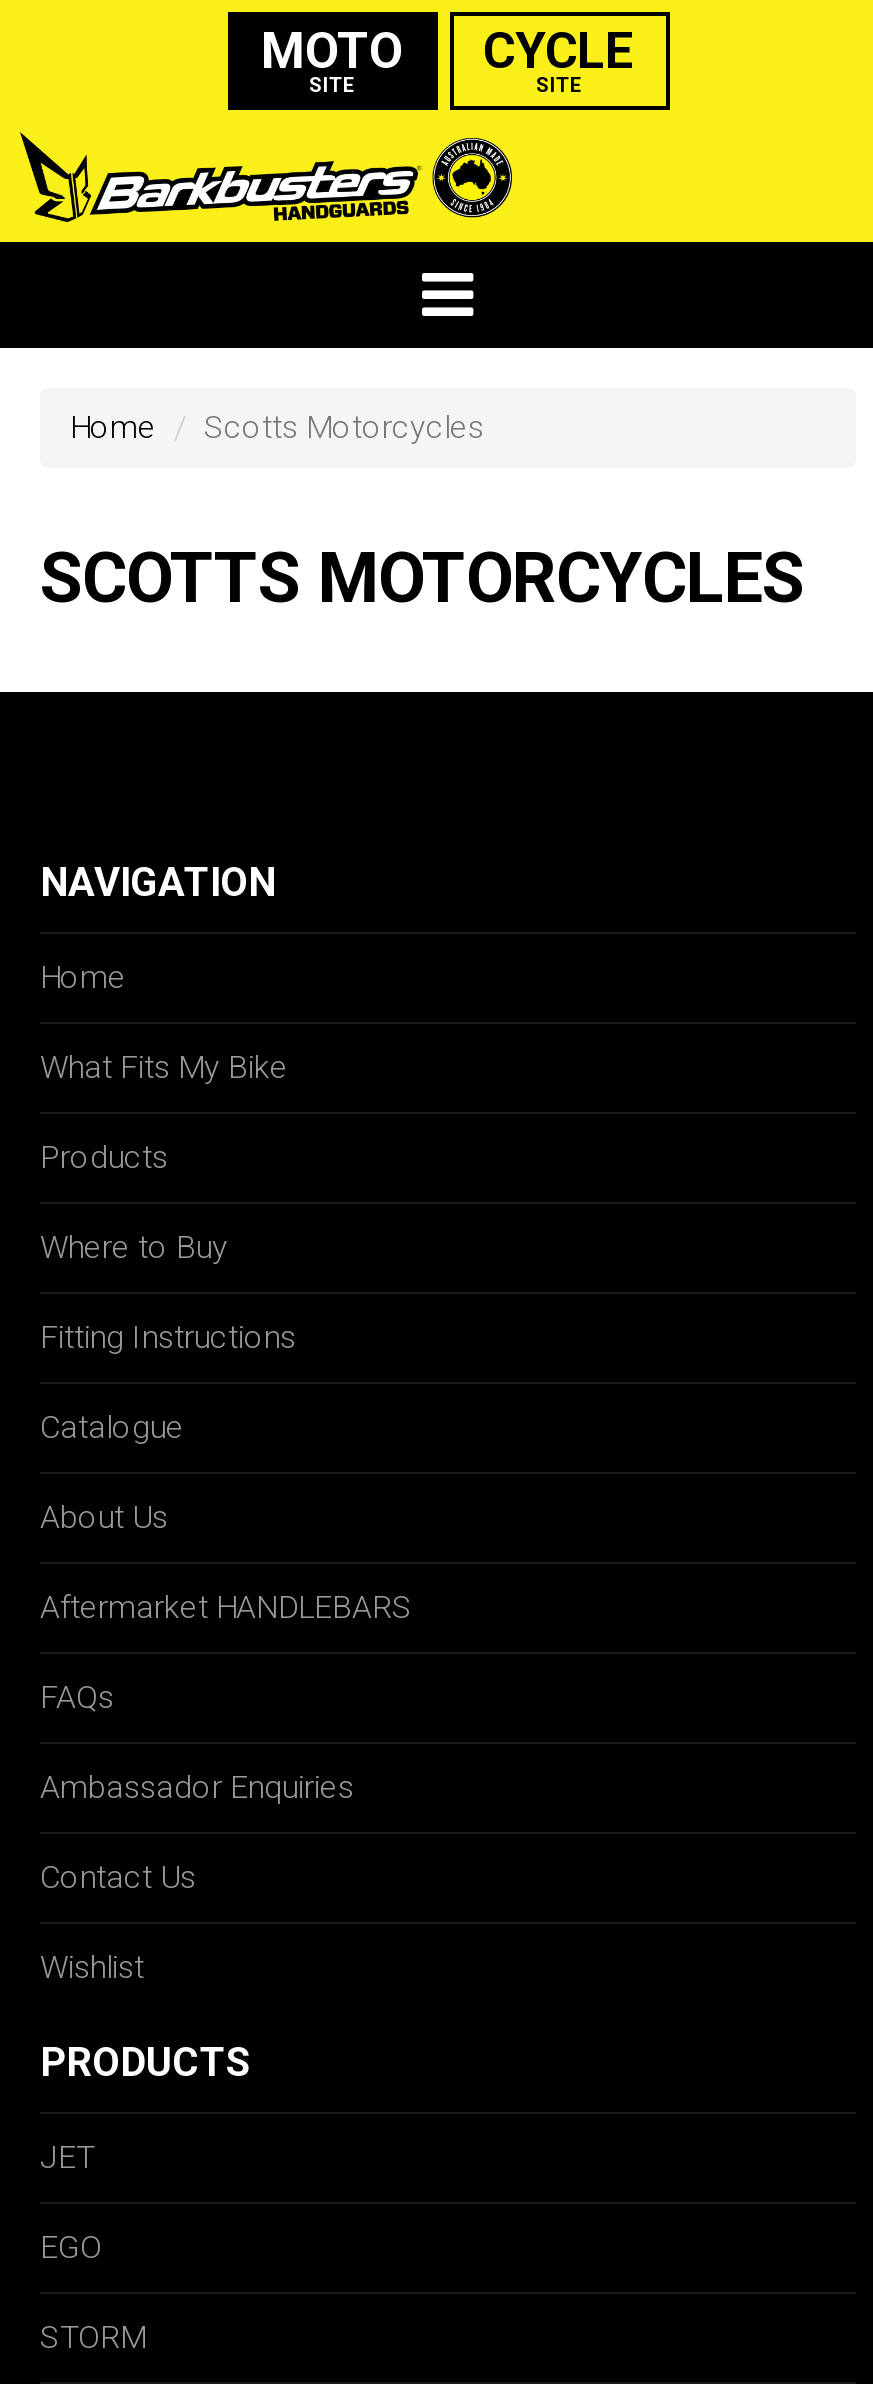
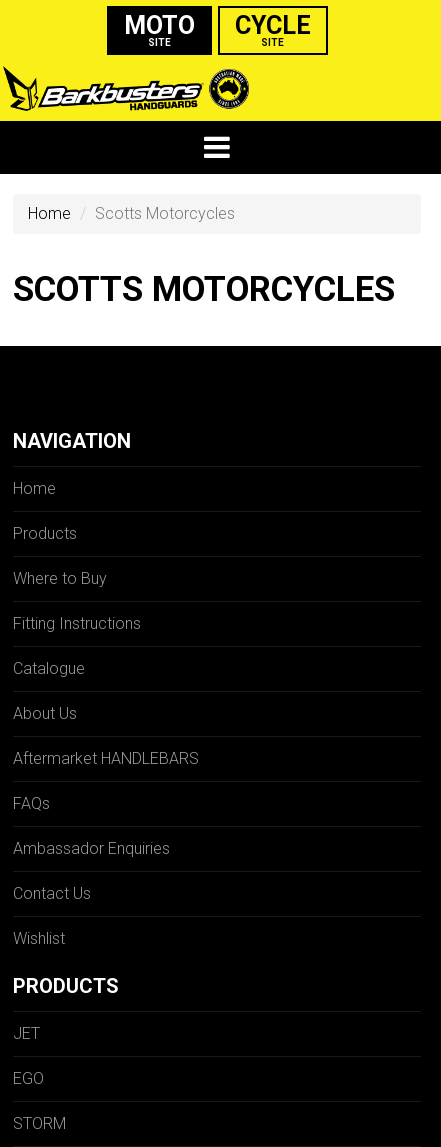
[40,1048,288,1086] What Fits My Bike -> none

